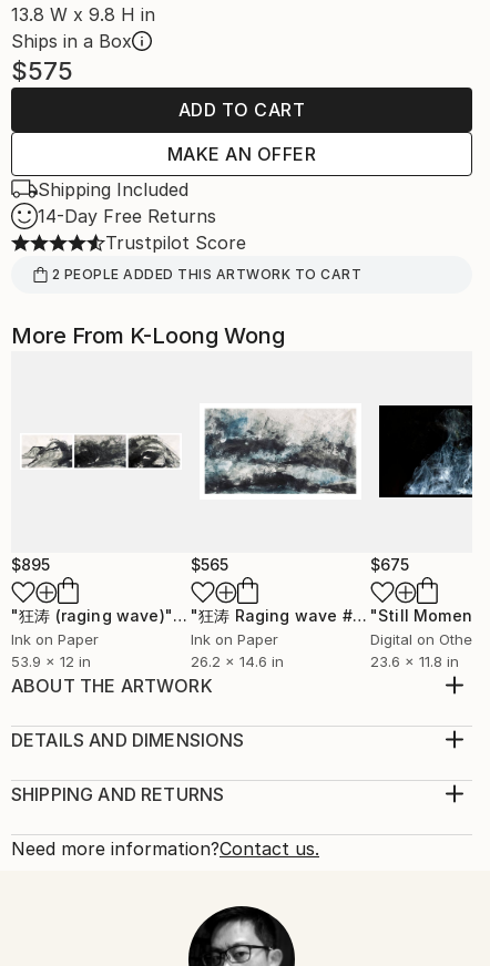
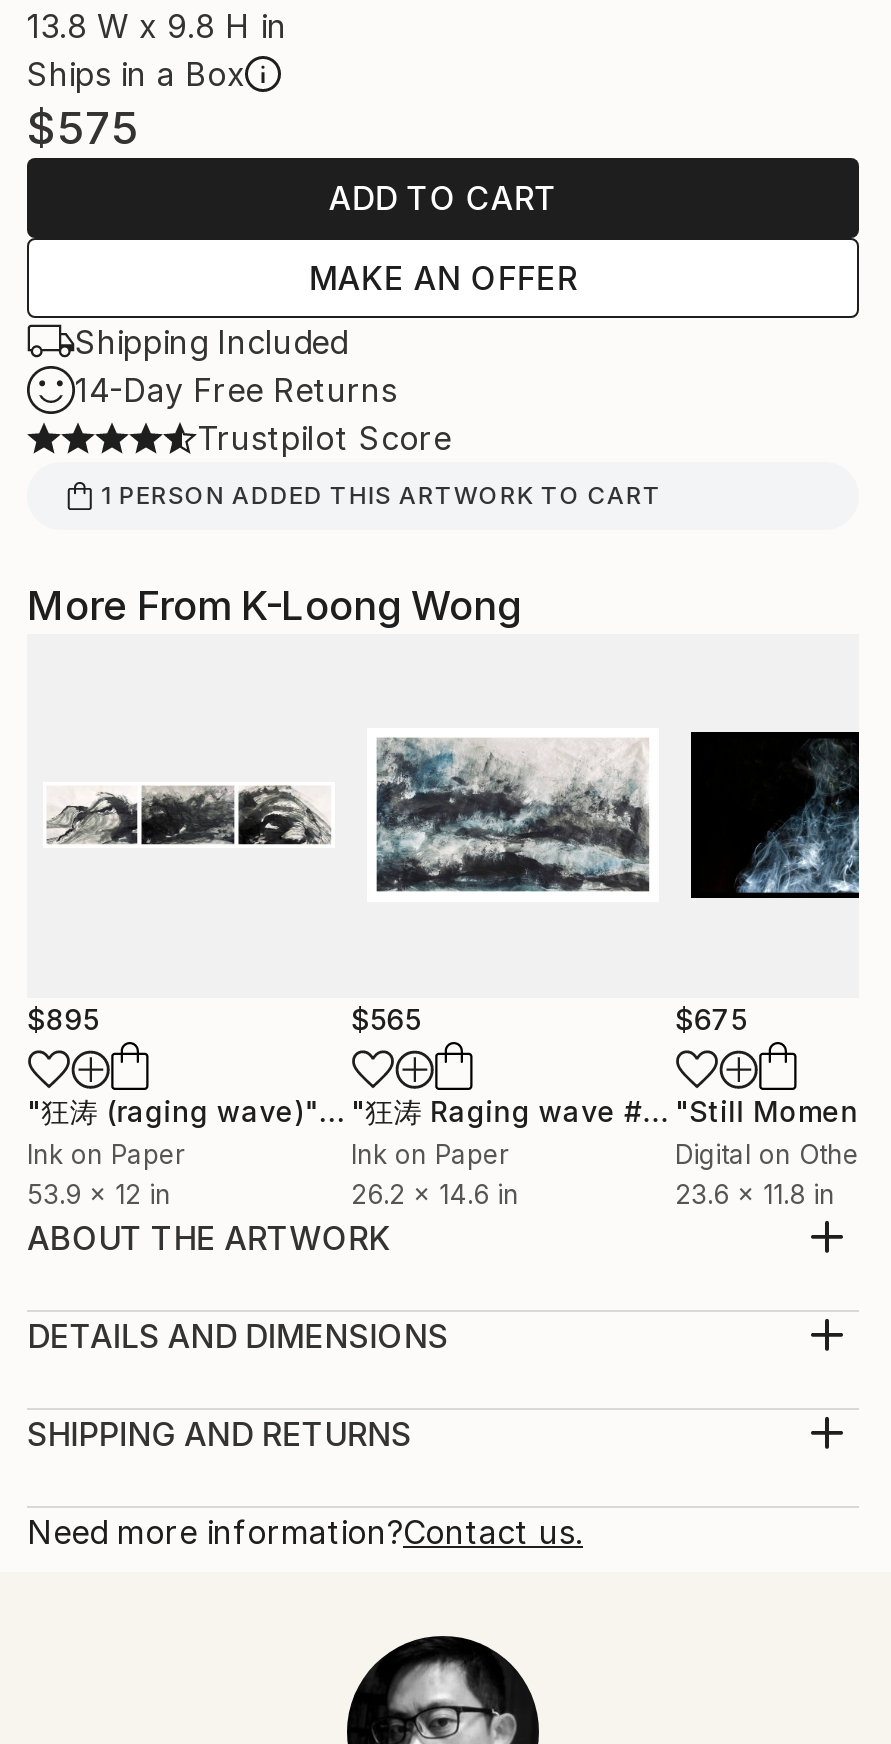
[52,265,362,282] 2 PEOPLE ADDED THIS ARTWORK TO CART -> [101,479,662,509] 1 PERSON ADDED THIS ARTWORK TO CART

